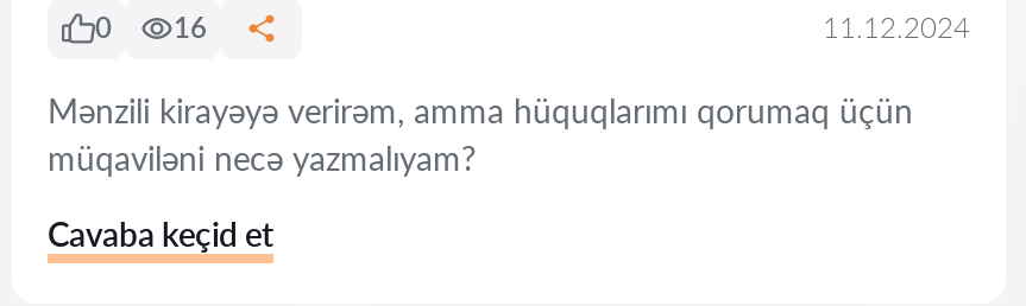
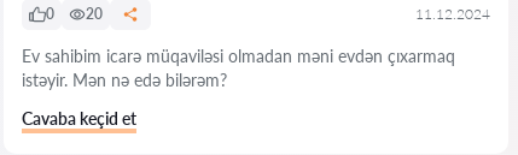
[95,9,207,45] 0 16 -> [46,5,103,23] 0 20
[48,90,913,178] Mənzili kirayəyə verirəm, amma hüquqlarımı qorumaq üçün | müqaviləni necə yazmalıyam? -> [22,46,455,90] Ev sahibim icarə müqaviləsi olmadan məni evdən çıxarmaq | istəyir. Mən nə edə bilərəm?

